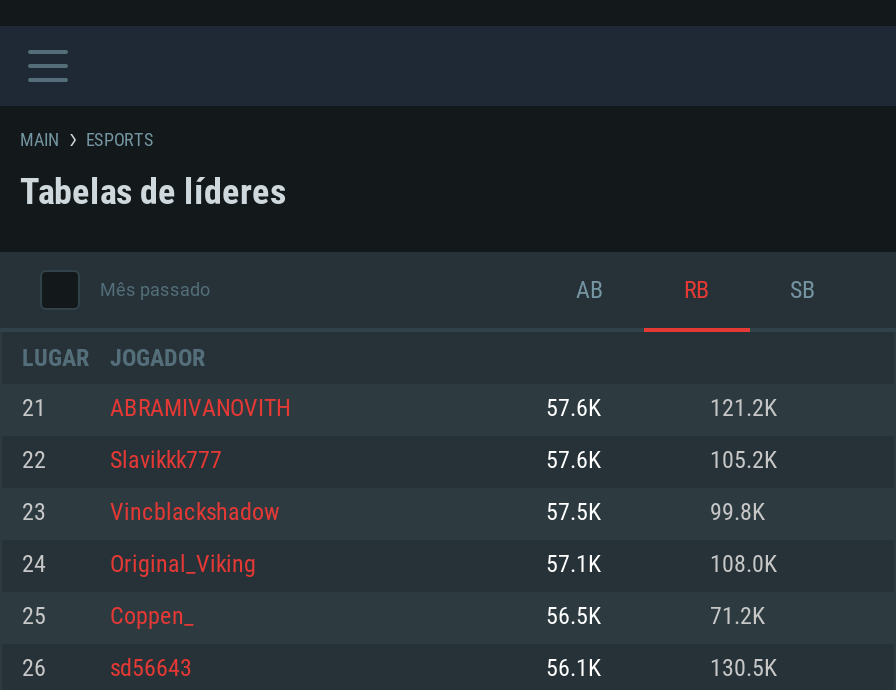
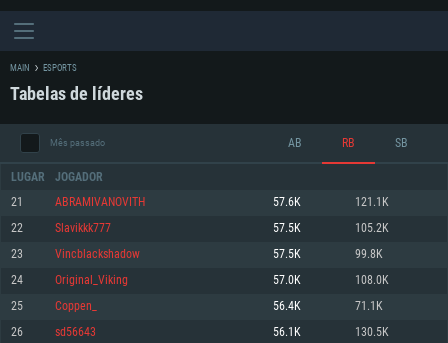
[710,398,778,420] 121.2K -> [355,197,389,208] 121.1K
[546,450,602,472] 57.6K -> [273,223,301,234] 57.5K
[546,554,602,576] 57.1K -> [273,275,301,286] 57.0K
[546,606,766,628] 56.5K | 71.2K -> [273,301,383,312] 56.4K | 71.1K

